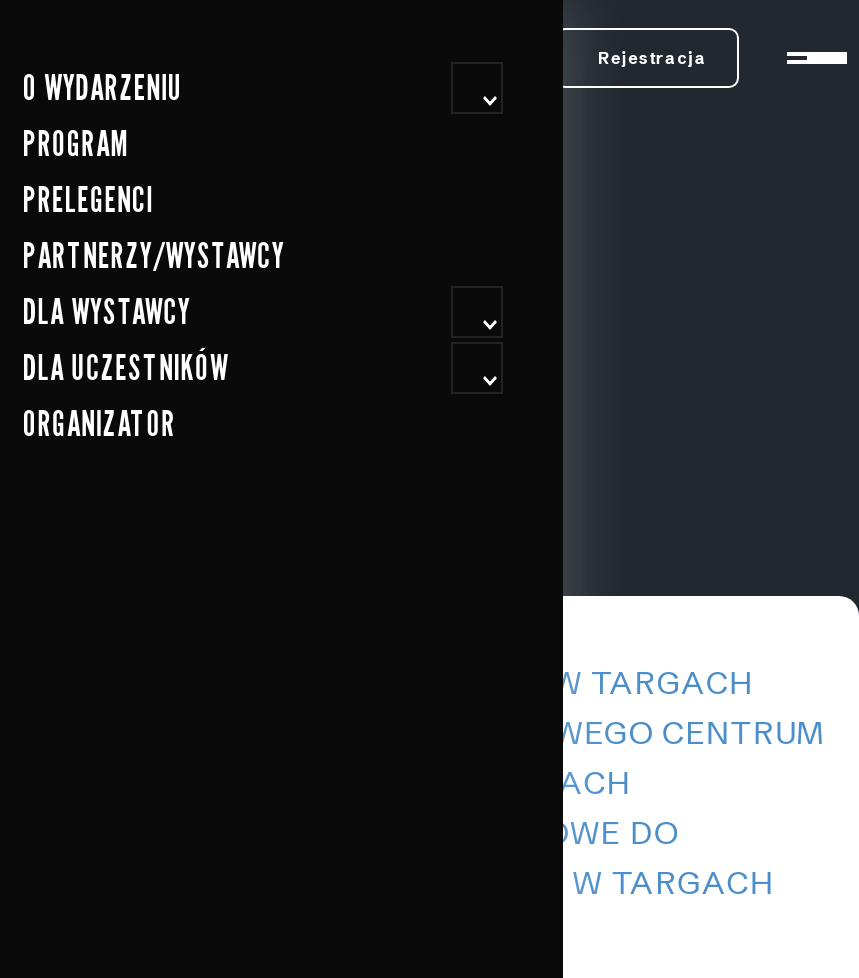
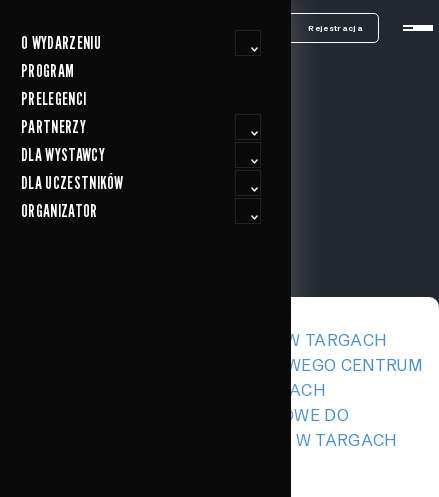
[23,234,285,276] PARTNERZY/WYSTAWCY -> [21,116,86,137] PARTNERZY

